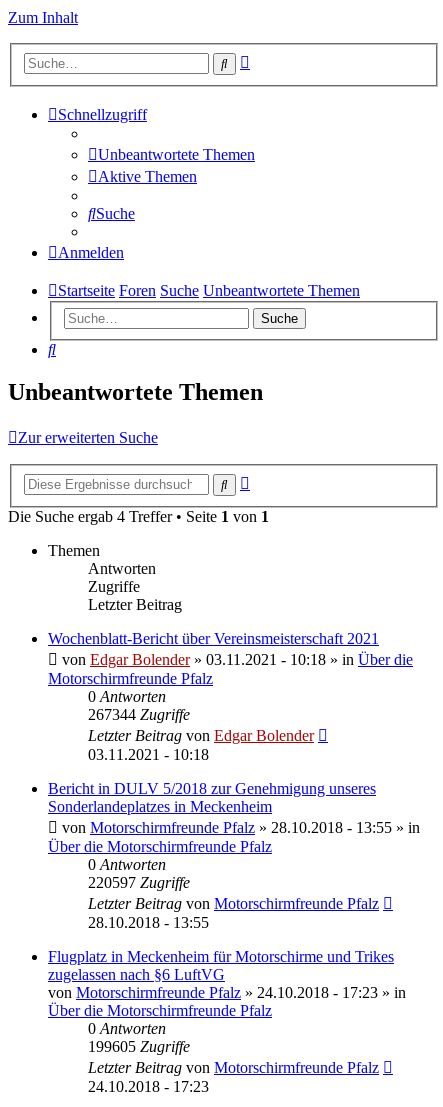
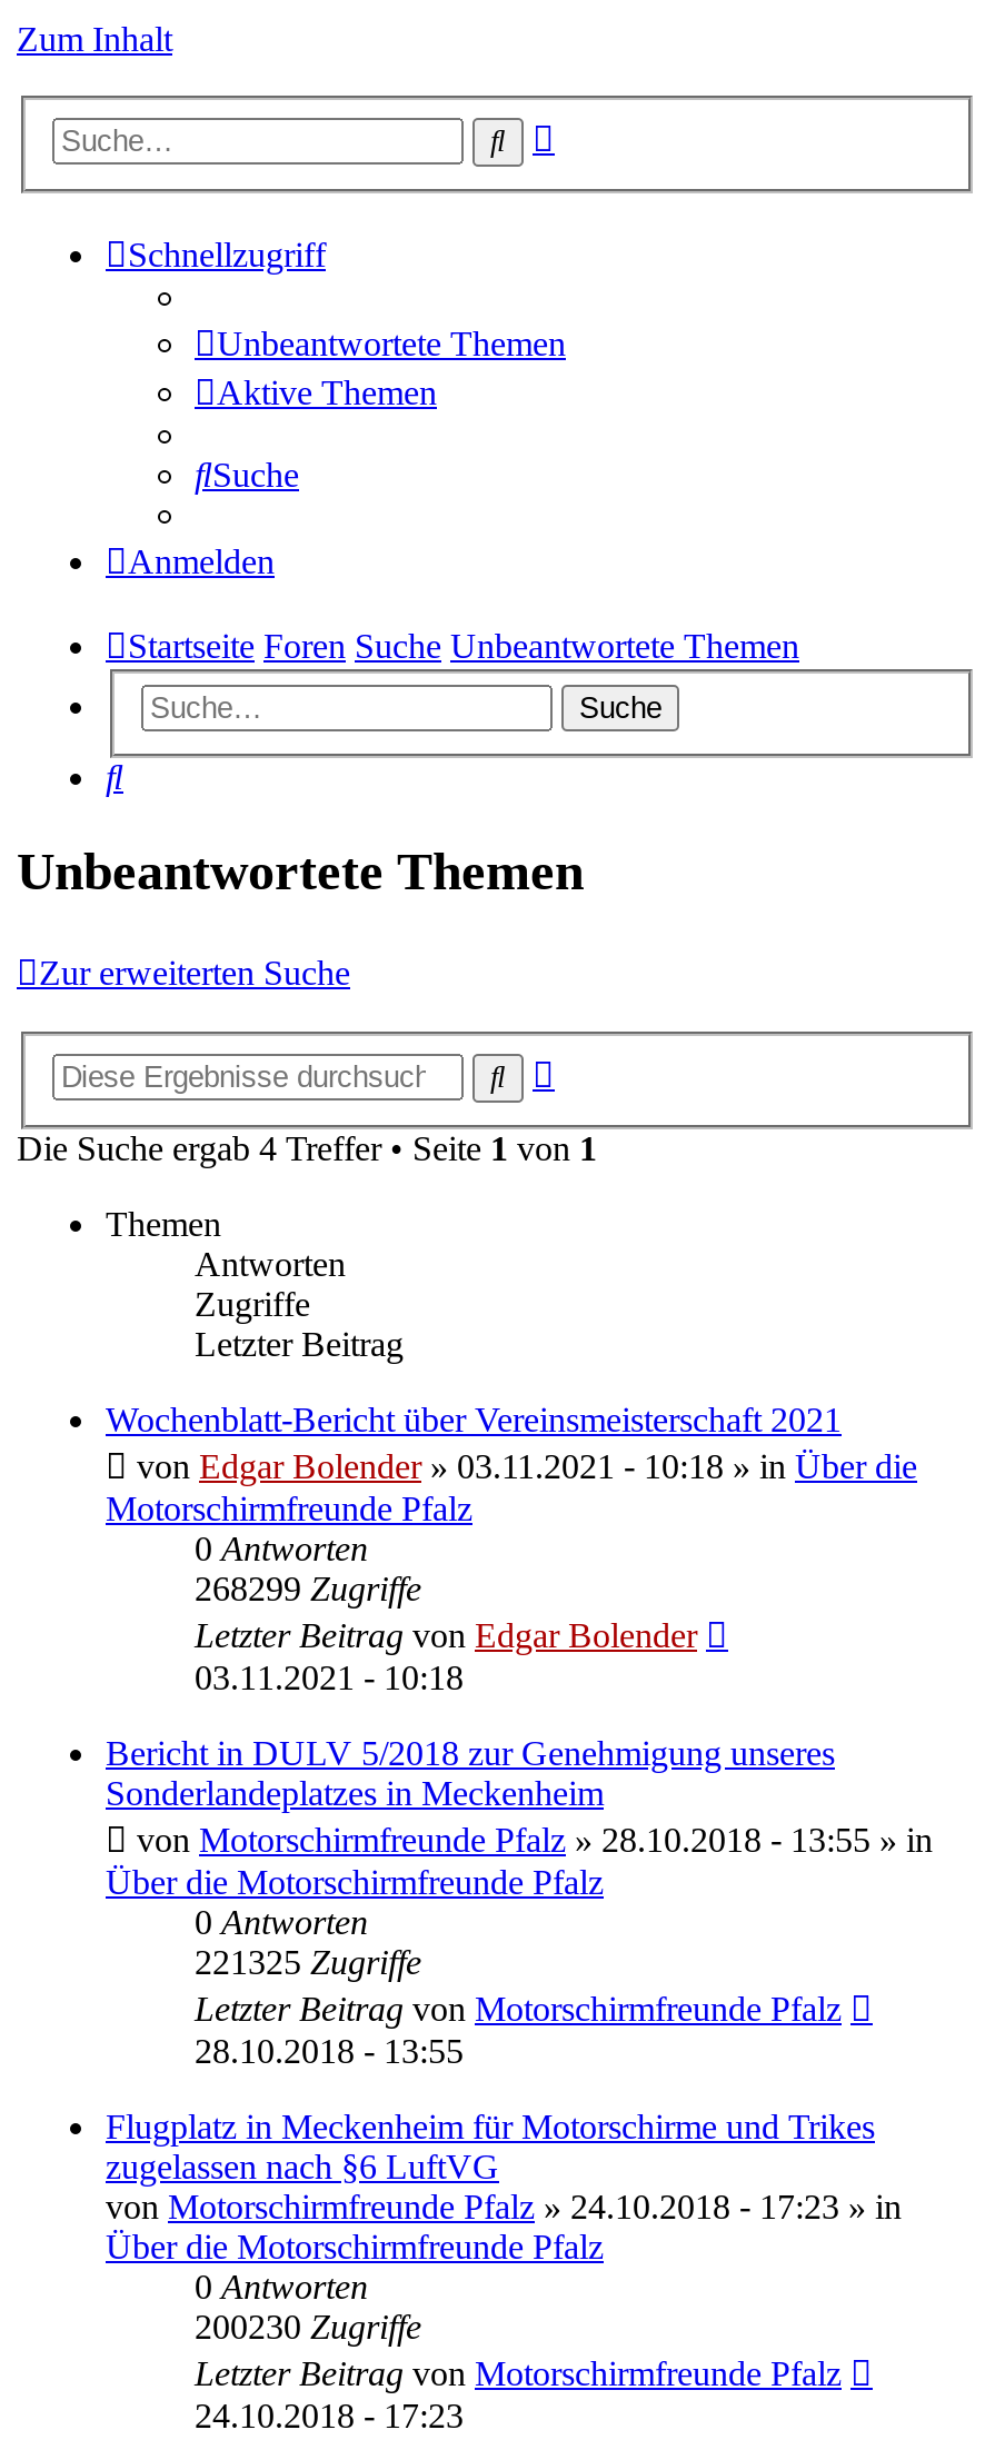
[88,706,190,723] 267344 Zugriffe -> [195,1569,421,1607] 268299 Zugriffe
[88,874,190,891] 220597 Zugriffe -> [195,1942,421,1980] 221325 Zugriffe
[88,1038,190,1055] 199605 Zugriffe -> [195,2307,421,2345] 200230 Zugriffe

